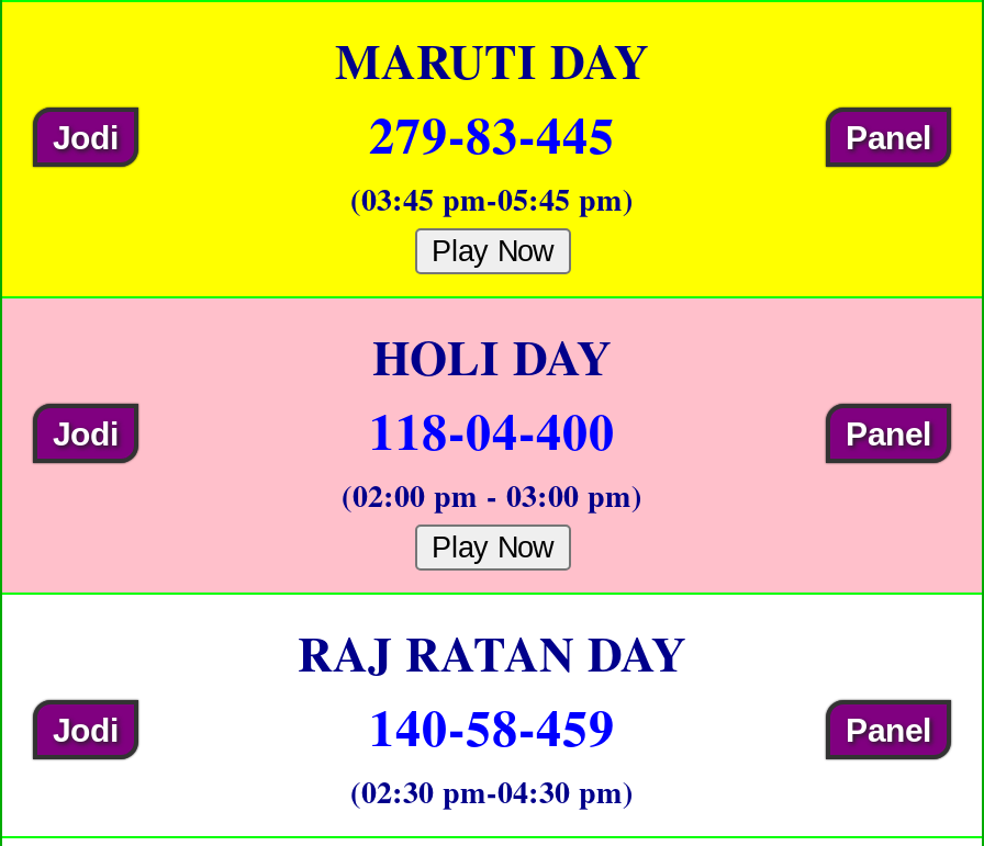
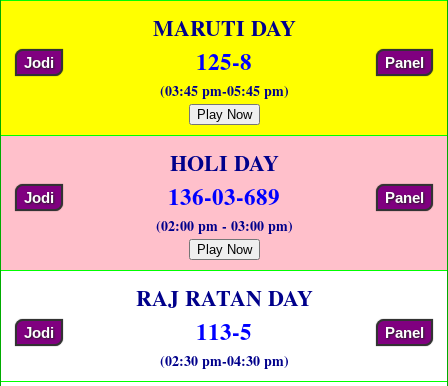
[369,96,615,171] 279-83-445 -> [196,44,252,78] 125-8
[369,392,615,467] 118-04-400 -> [168,179,280,213] 136-03-689
[369,689,615,763] 140-58-459 -> [196,314,252,348] 113-5

